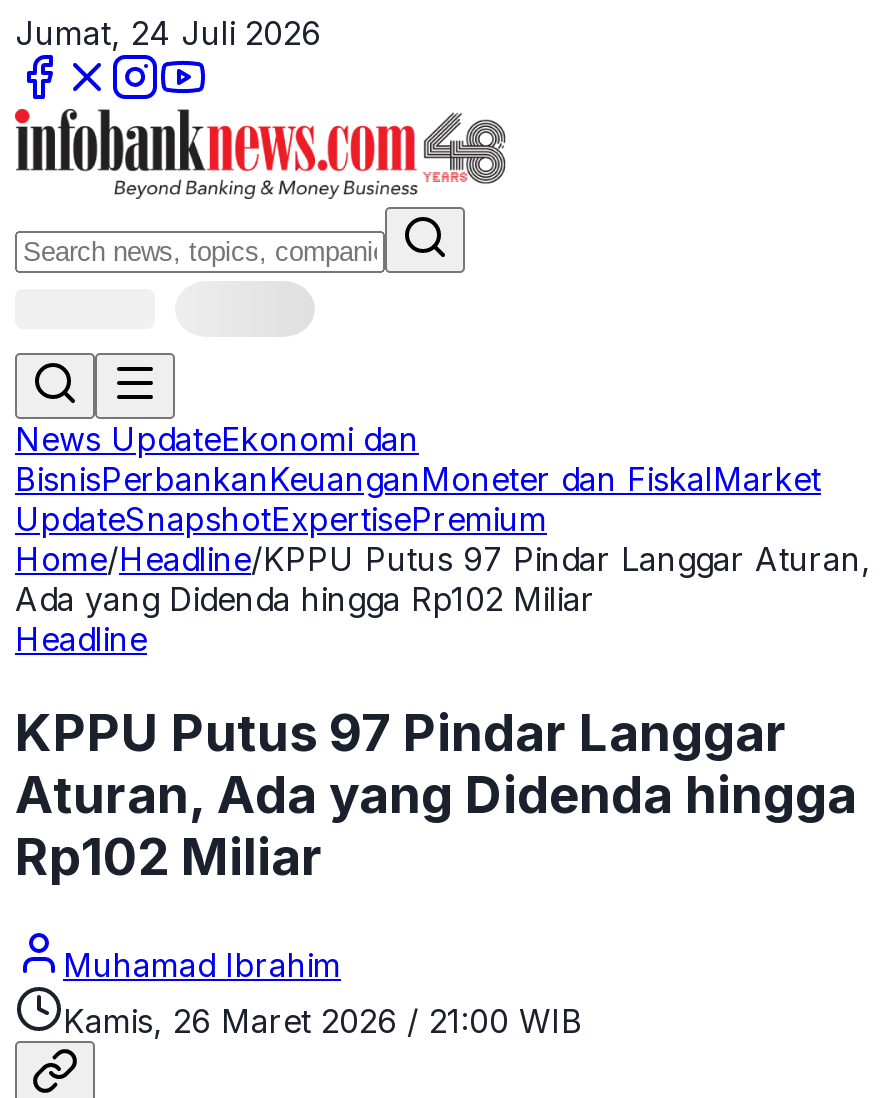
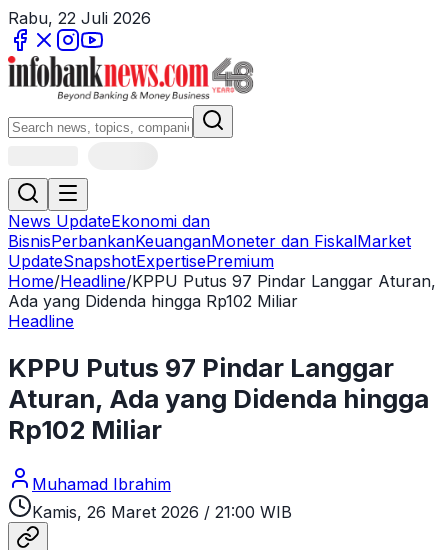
[15,13,321,53] Jumat, 24 Juli 2026 -> [8,8,151,28] Rabu, 22 Juli 2026

